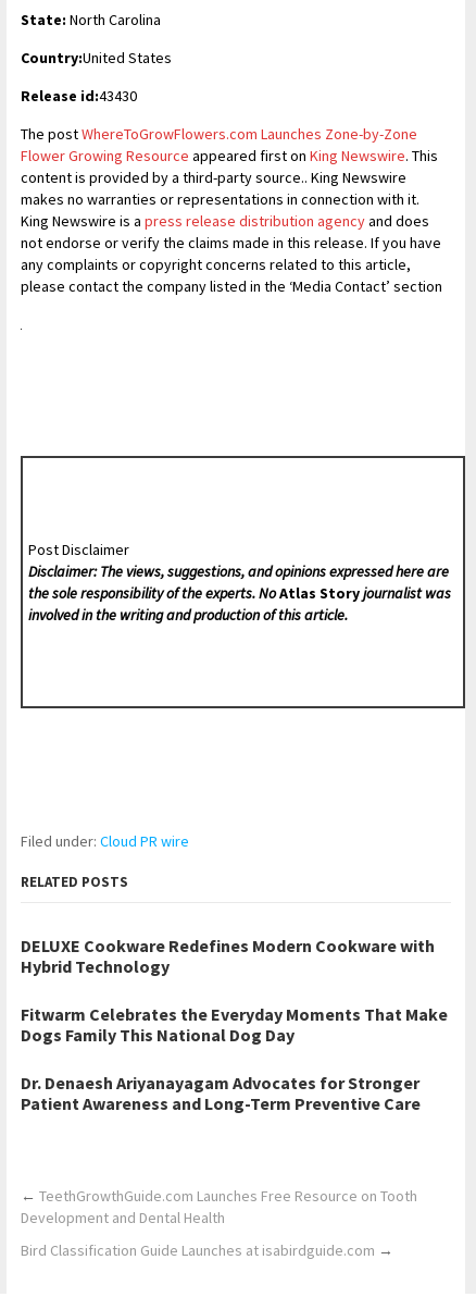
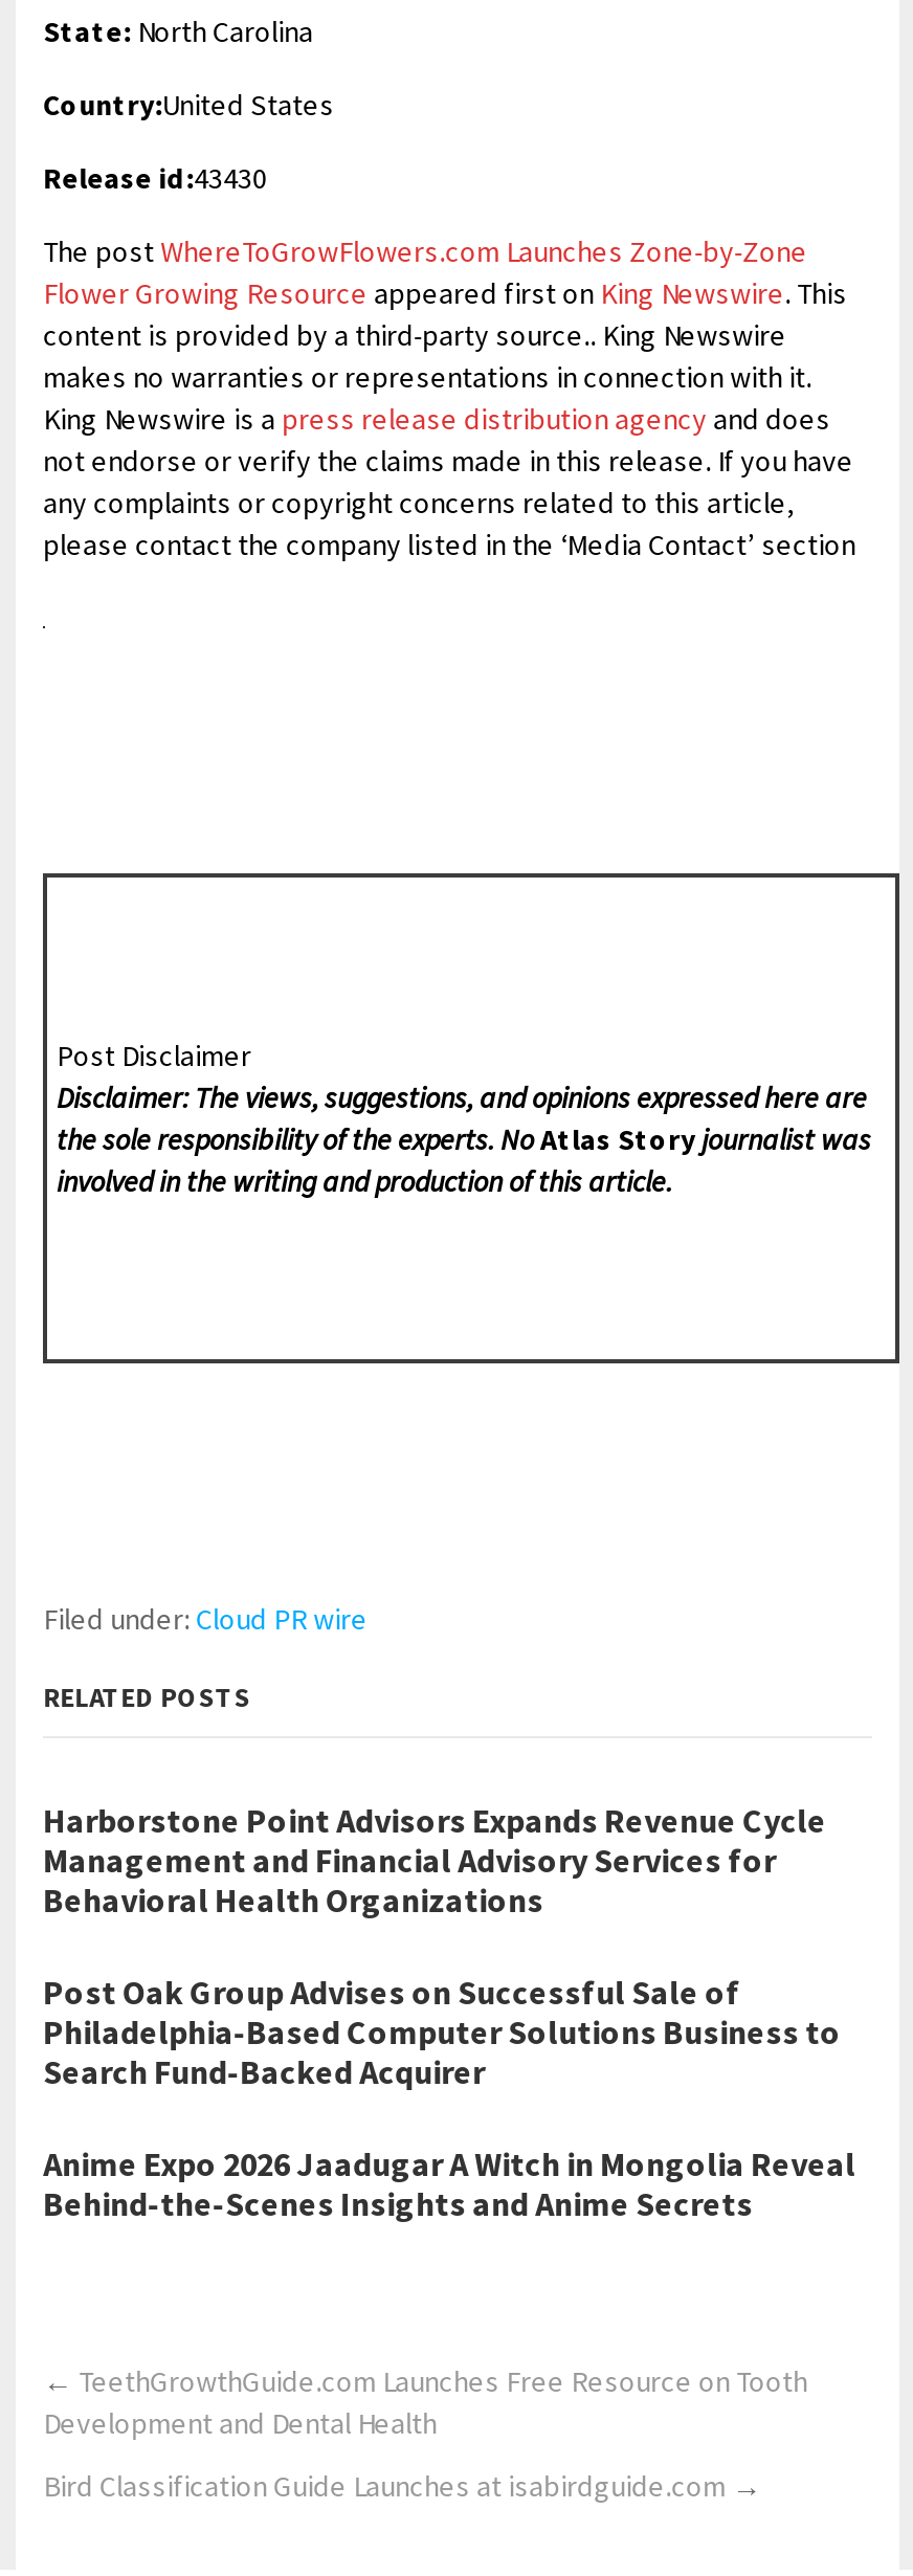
[21,934,435,977] DELUXE Cookware Redefines Modern Cookware with | Hybrid Technology -> [43,1800,826,1921] Harborstone Point Advisors Expands Revenue Cycle | Management and Financial Advisory Services for | Behavioral Health Organizations
[21,1003,448,1045] Fitwarm Celebrates the Everyday Moments That Make | Dogs Family This National Dog Day -> [43,1972,841,2093] Post Oak Group Advises on Successful Sale of | Philadelphia-Based Computer Solutions Business to | Search Fund-Backed Acquirer
[21,1071,421,1114] Dr. Denaesh Ariyanayagam Advocates for Stronger | Patient Awareness and Long-Term Preventive Care -> [43,2143,856,2225] Anime Expo 2026 Jaadugar A Witch in Mongolia Reveal | Behind-the-Scenes Insights and Anime Secrets

